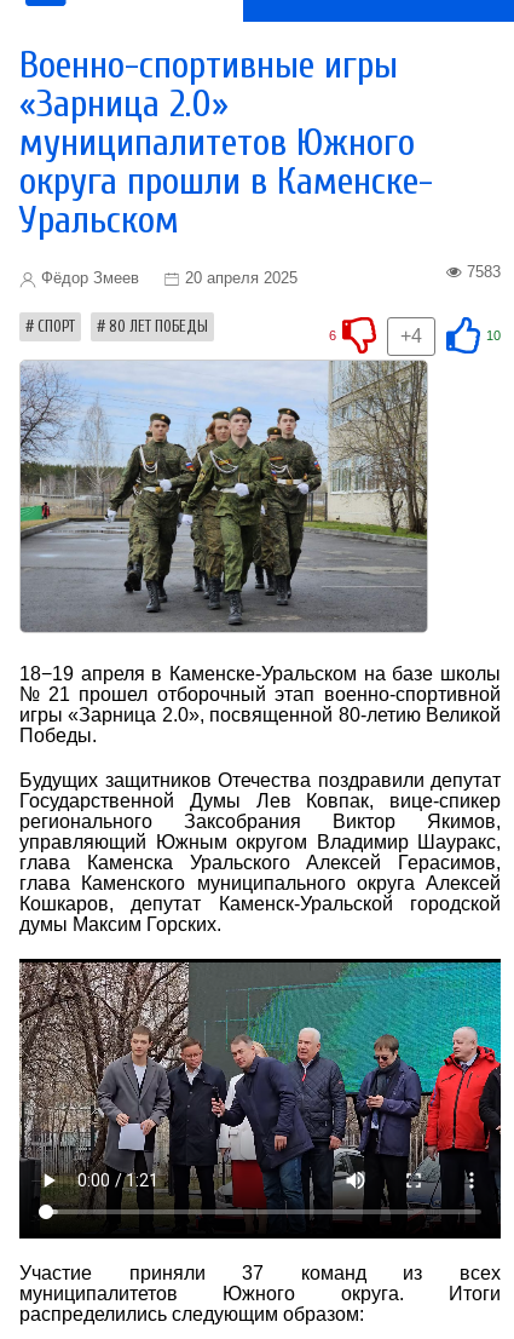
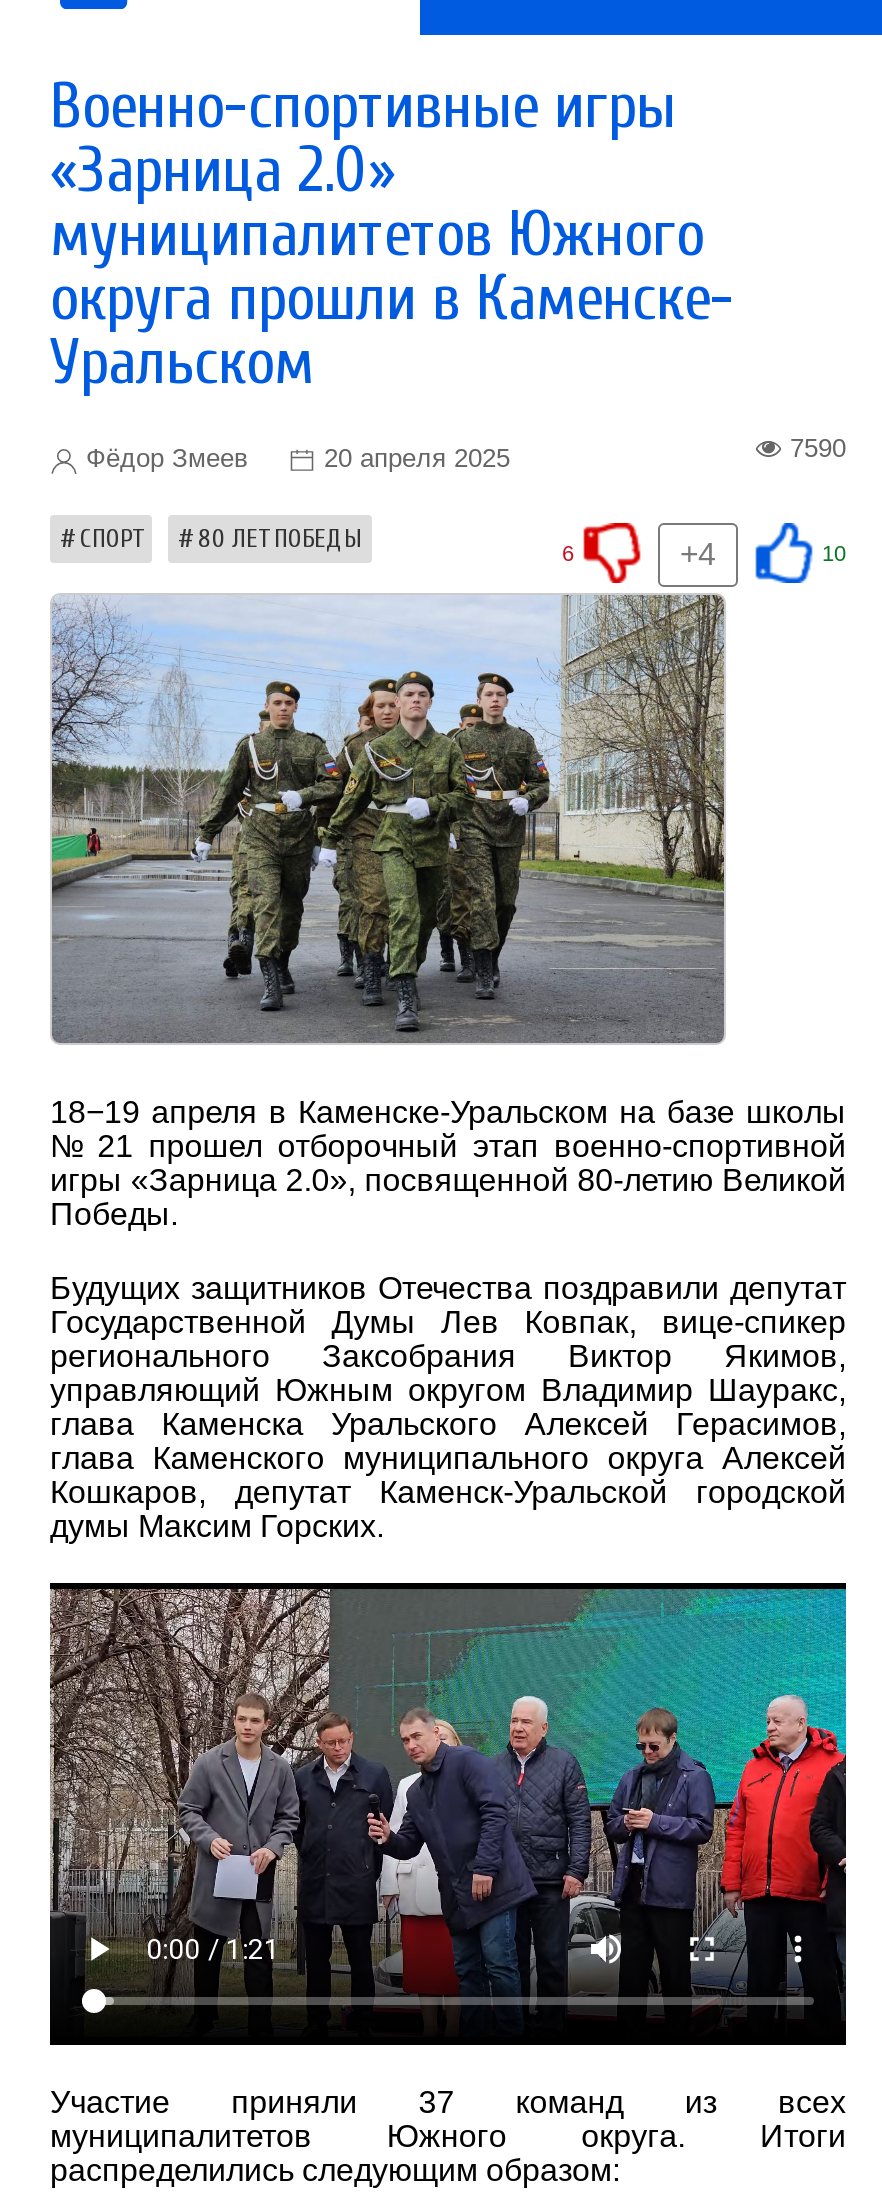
[467,262,501,280] 7583 -> [790,432,846,462] 7590

